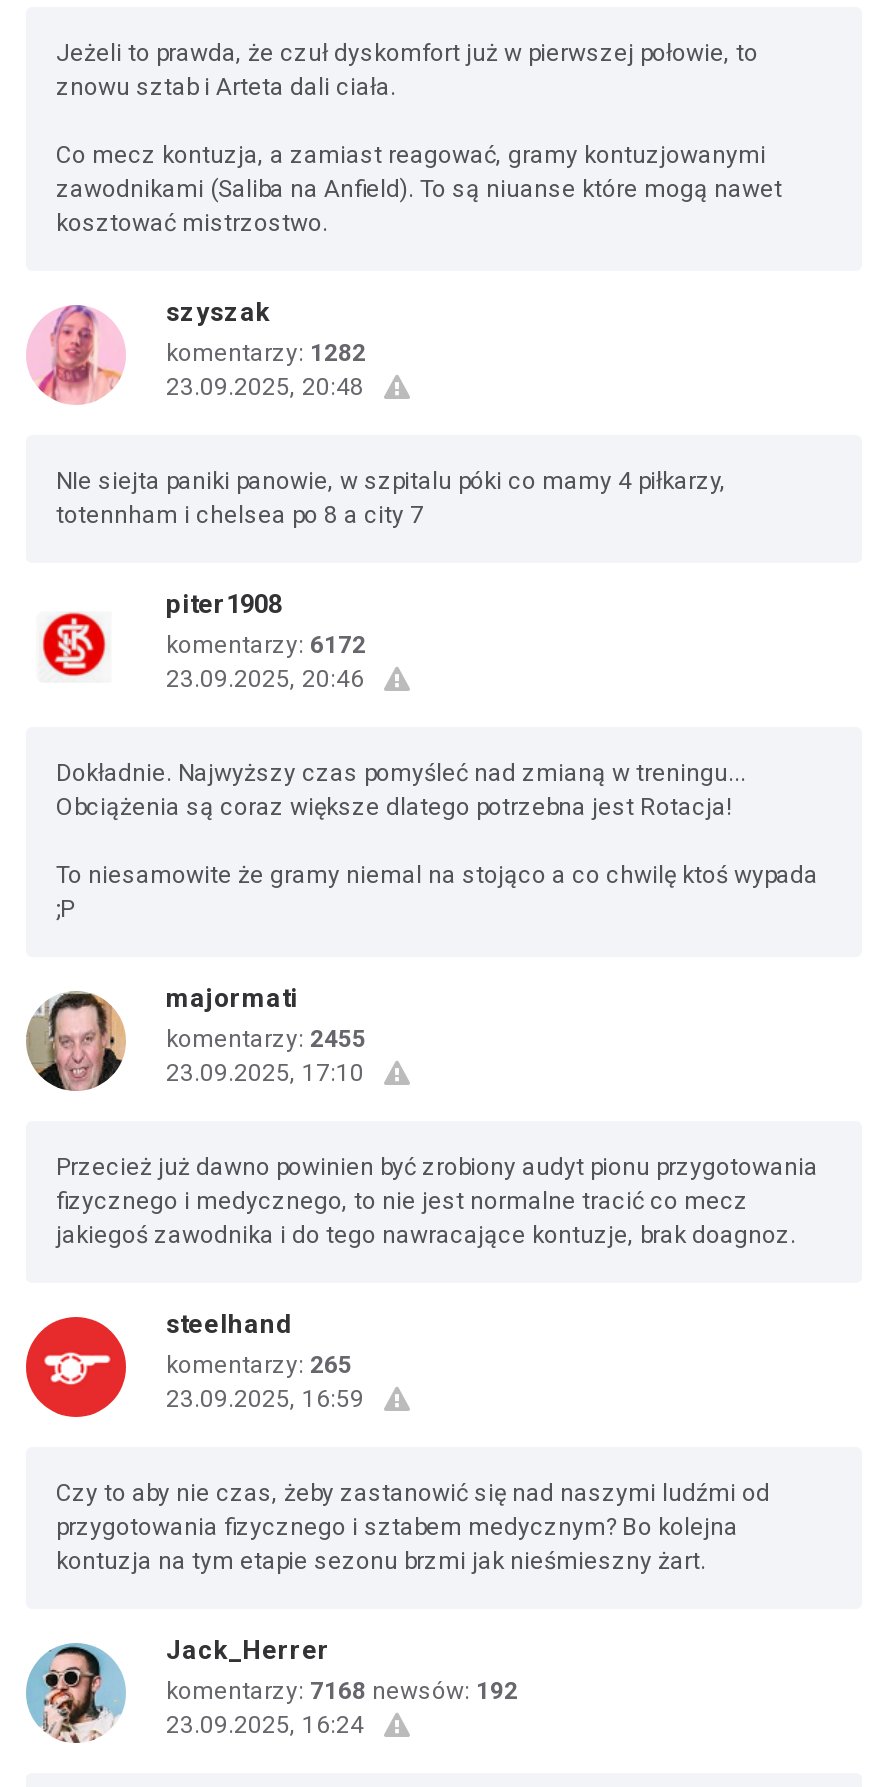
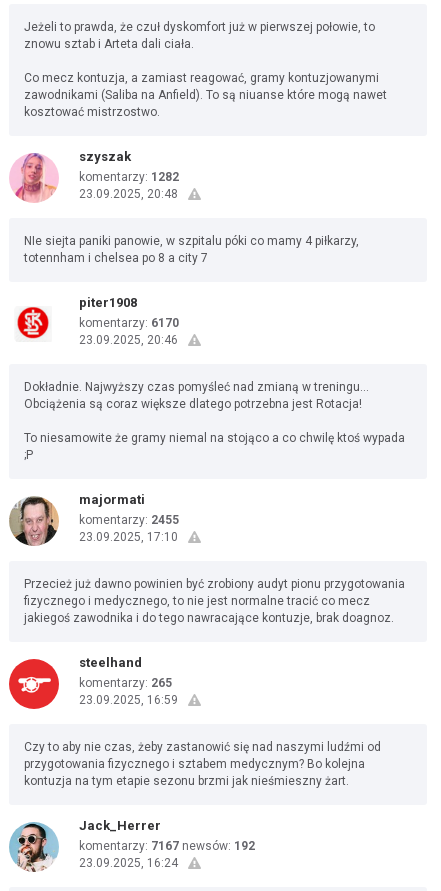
[166,631,366,659] komentarzy: 6172 -> [79,316,179,330] komentarzy: 6170
[166,1677,518,1705] komentarzy: 7168 newsów: 192 -> [79,839,255,853] komentarzy: 7167 newsów: 192

